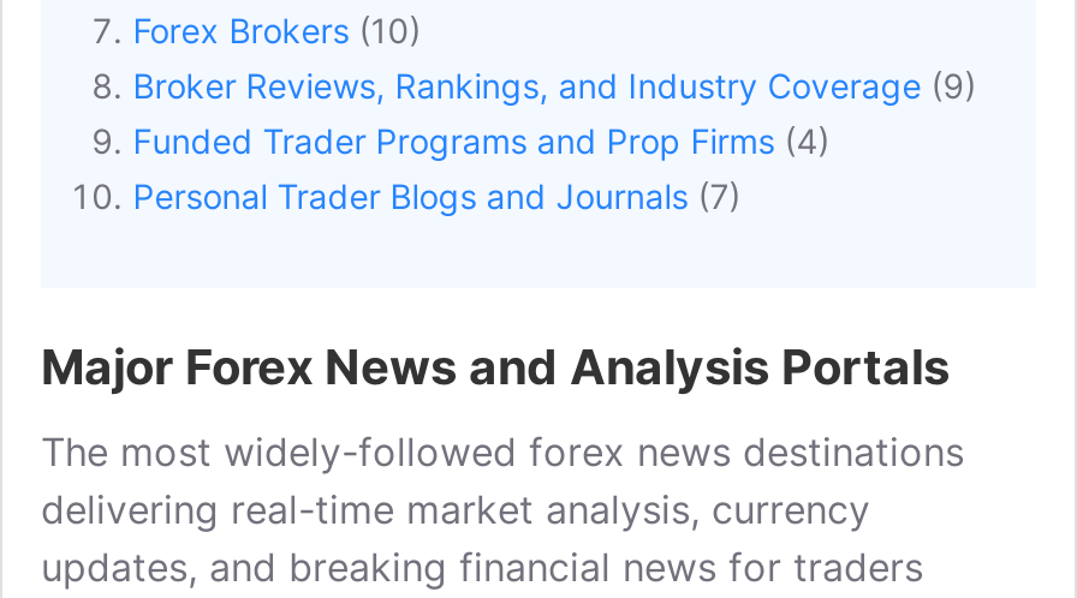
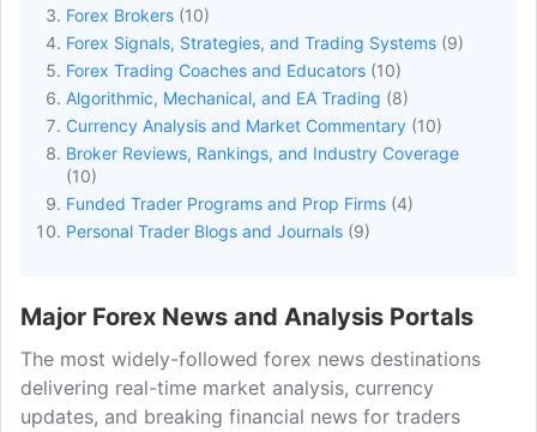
[133,65,977,106] Broker Reviews, Rankings, and Industry Coverage (9) -> [66,32,464,186] Forex Signals, Strategies, and Trading Systems (9) | Forex Trading Coaches and Educators (10) | Algorithmic, Mechanical, and EA Trading (8) | Currency Analysis and Market Commentary (10) | Broker Reviews, Rankings, and Industry Coverage | (10)
[133,175,741,216] Personal Trader Blogs and Journals (7) -> [66,221,371,241] Personal Trader Blogs and Journals (9)

